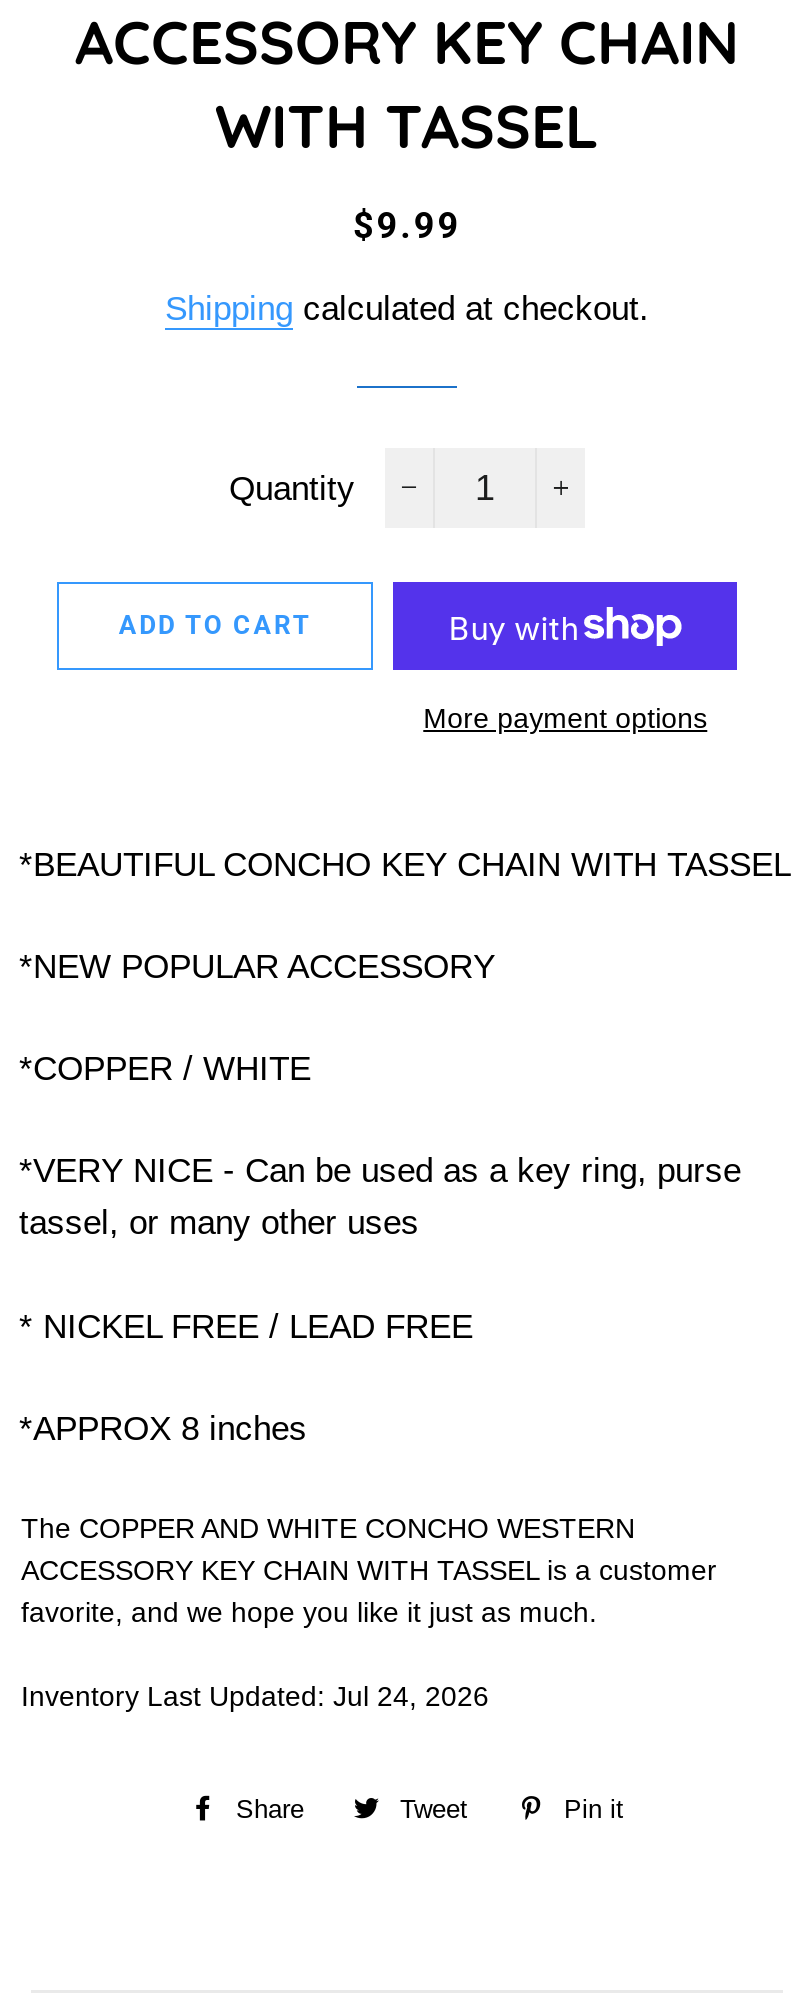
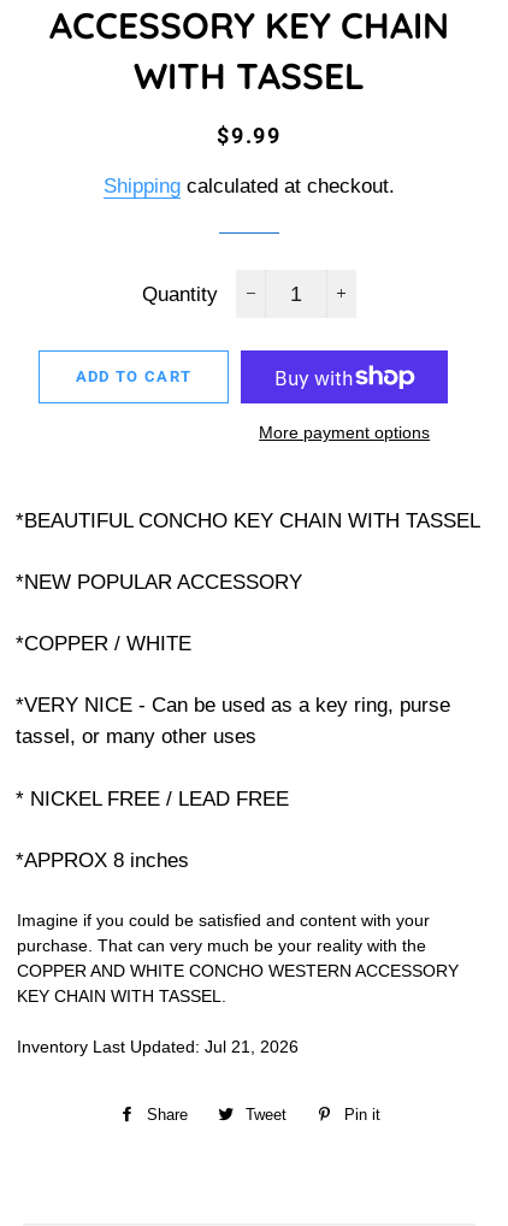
[21,1512,717,1628] The COPPER AND WHITE CONCHO WESTERN | ACCESSORY KEY CHAIN WITH TASSEL is a customer | favorite, and we hope you like it just as much. -> [17,910,459,1006] Imagine if you could be satisfied and content with your | purchase. That can very much be your reality with the | COPPER AND WHITE CONCHO WESTERN ACCESSORY | KEY CHAIN WITH TASSEL.
[21,1680,489,1712] Inventory Last Updated: Jul 24, 2026 -> [17,1037,299,1056] Inventory Last Updated: Jul 21, 2026

